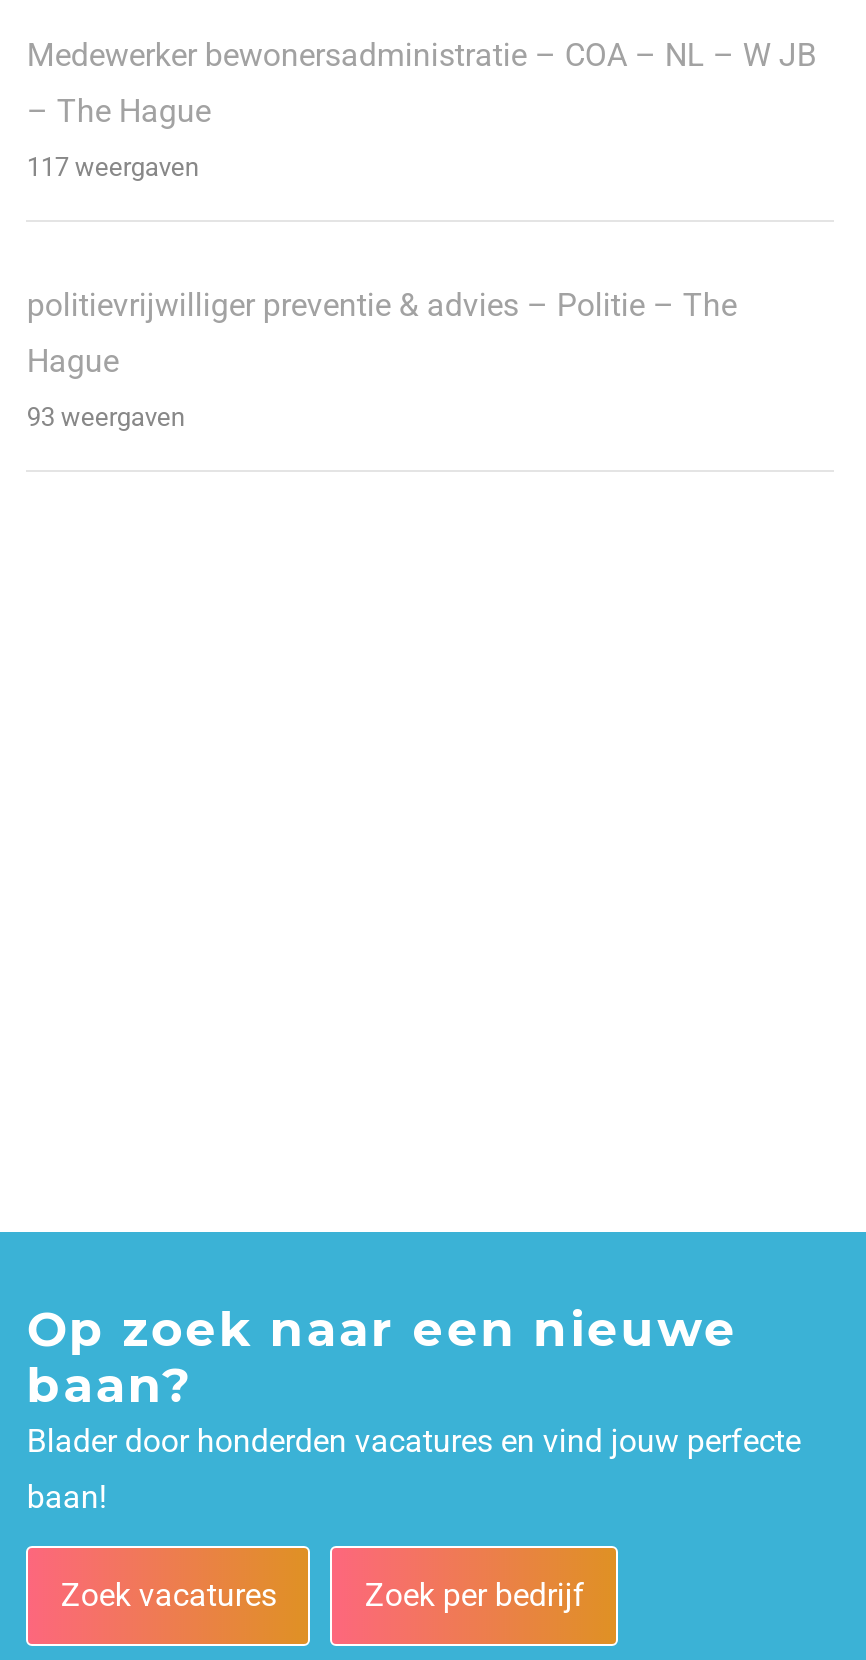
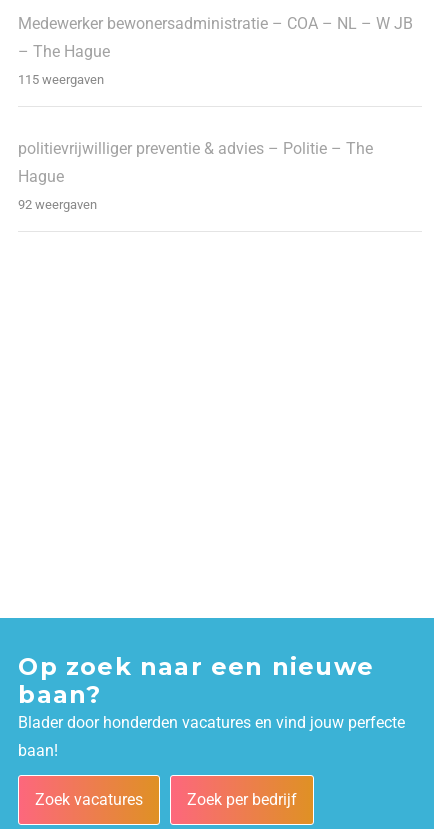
[27,153,199,183] 117 weergaven -> [18,72,104,87] 115 weergaven
[27,403,185,433] 93 weergaven -> [18,197,97,212] 92 weergaven

